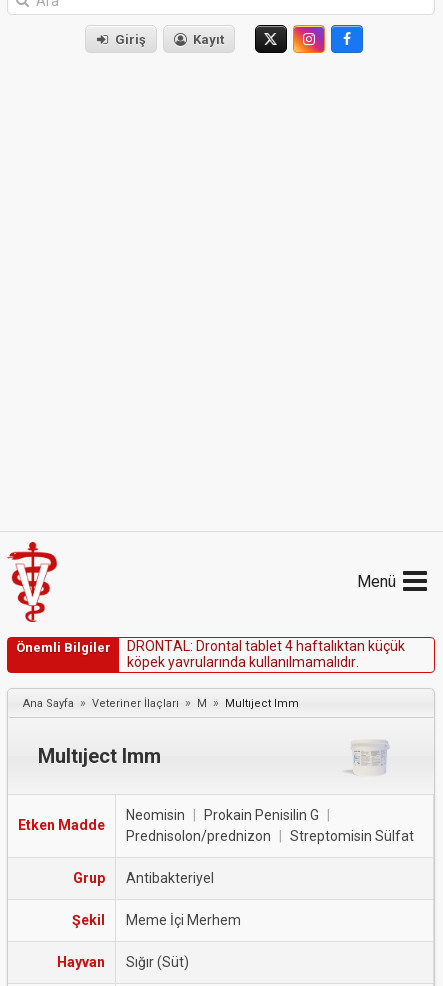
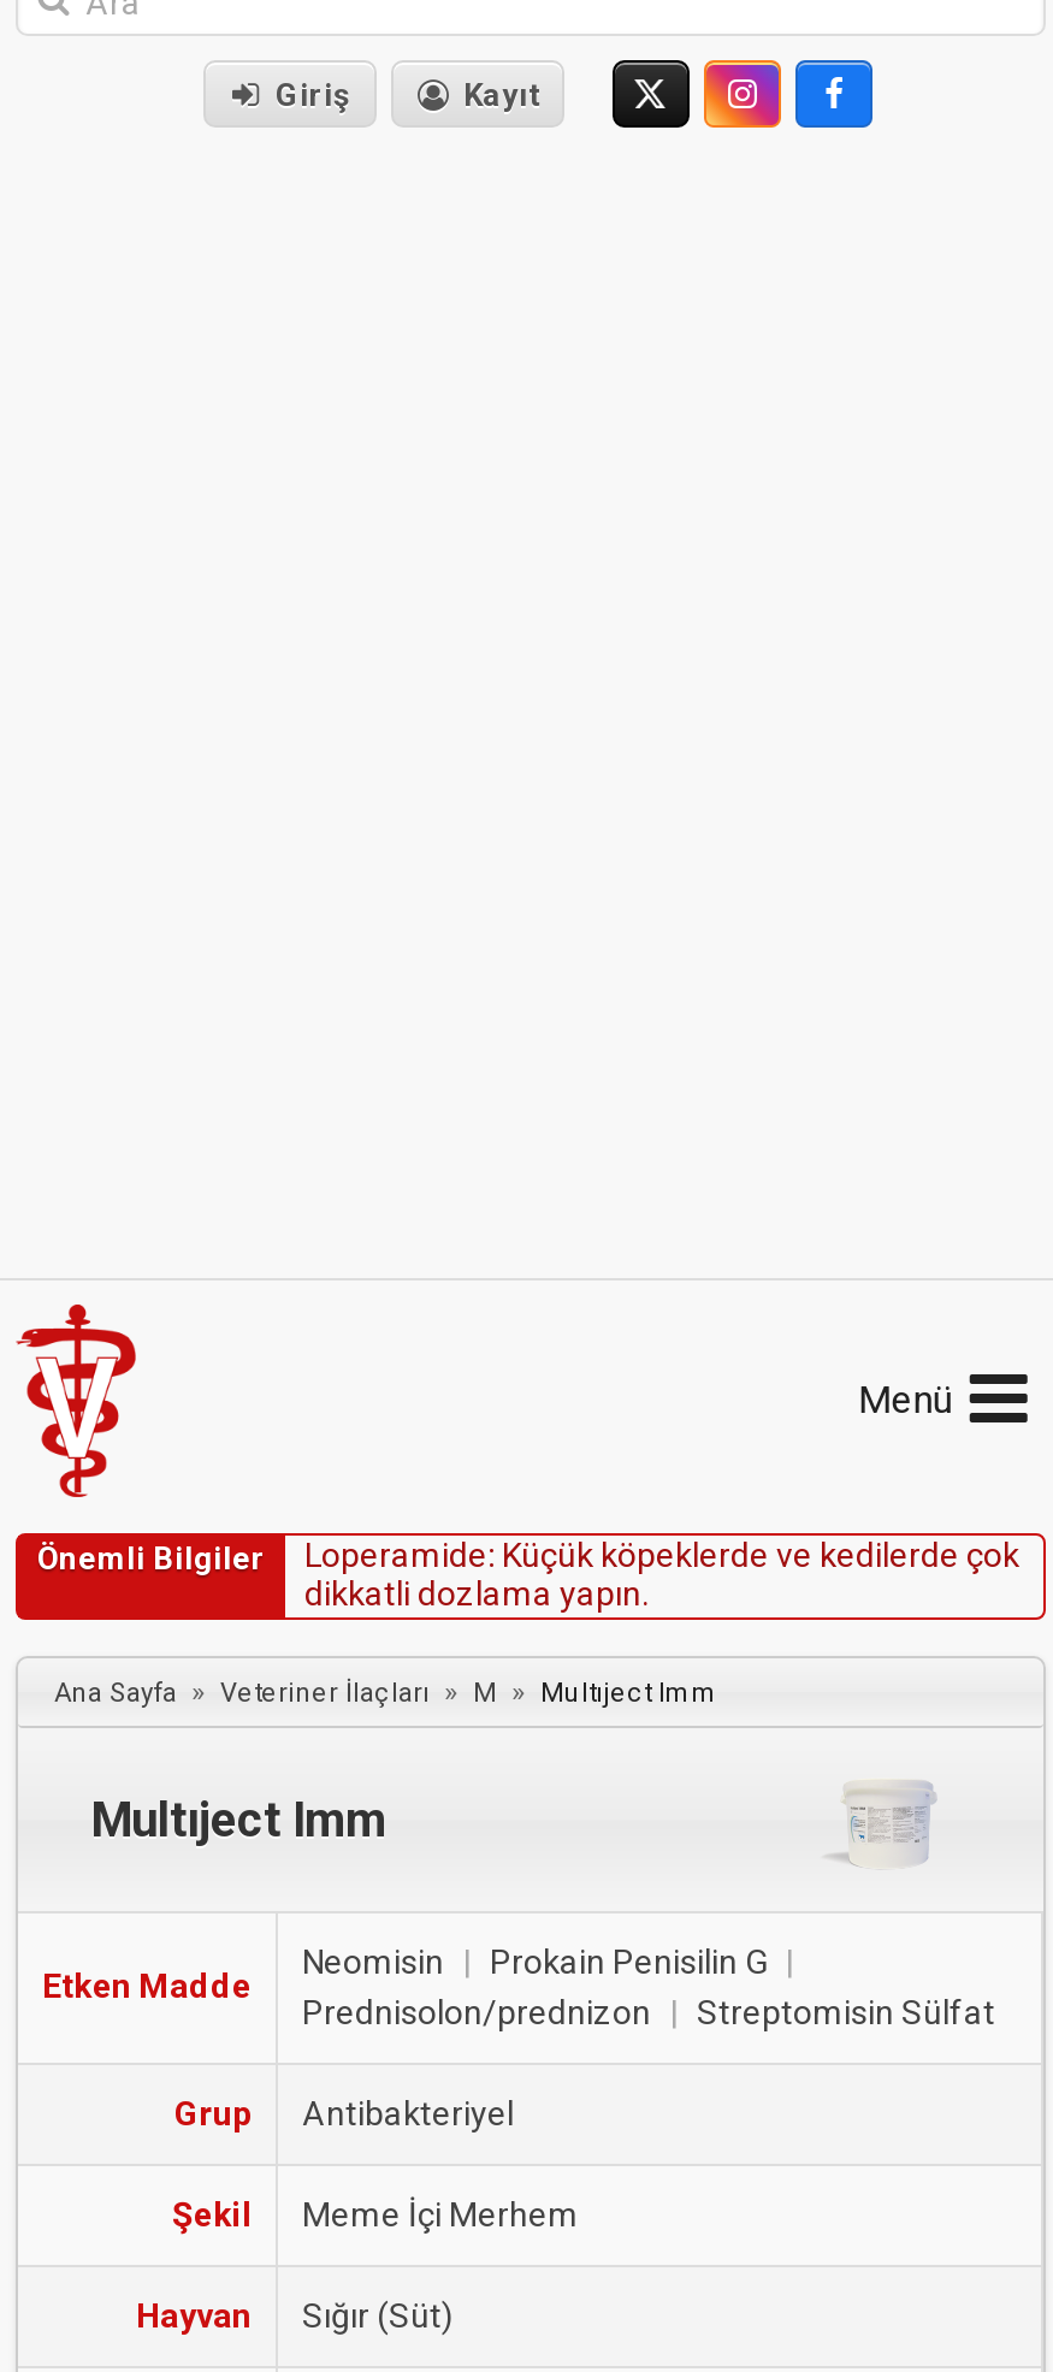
[127,638,405,670] DRONTAL: Drontal tablet 4 haftalıktan küçük | köpek yavrularında kullanılmamalıdır. -> [304,1536,1019,1613] Loperamide: Küçük köpeklerde ve kedilerde çok | dikkatl i dozlama yapın.

